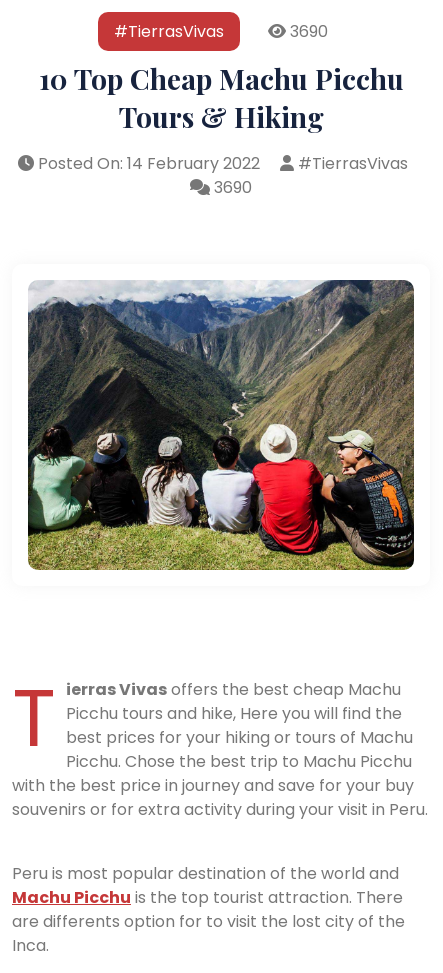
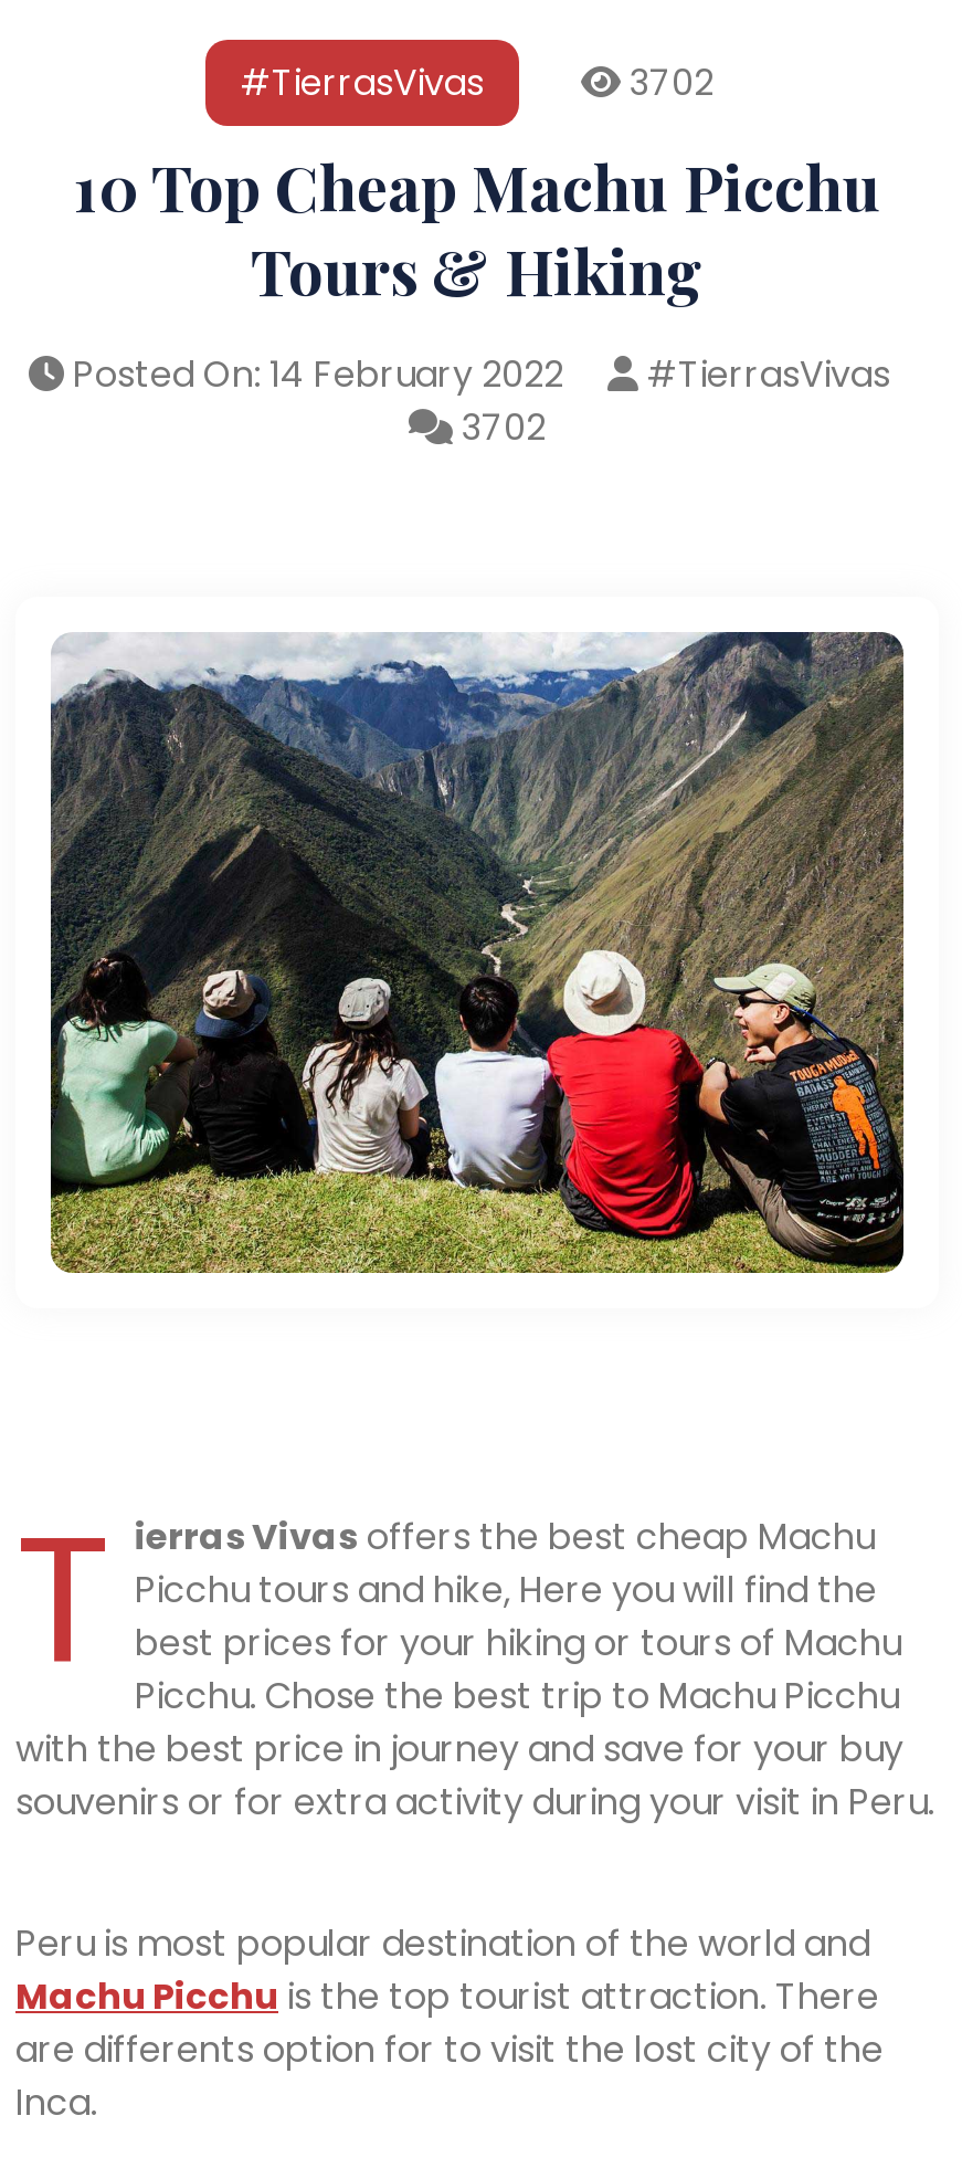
[286,20,328,43] 3690 -> [621,57,713,108] 3702
[210,176,252,199] 3690 -> [453,402,546,453] 3702

